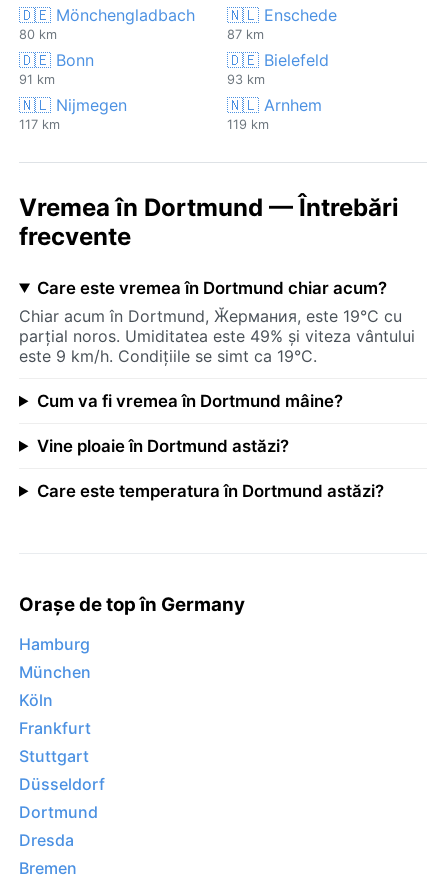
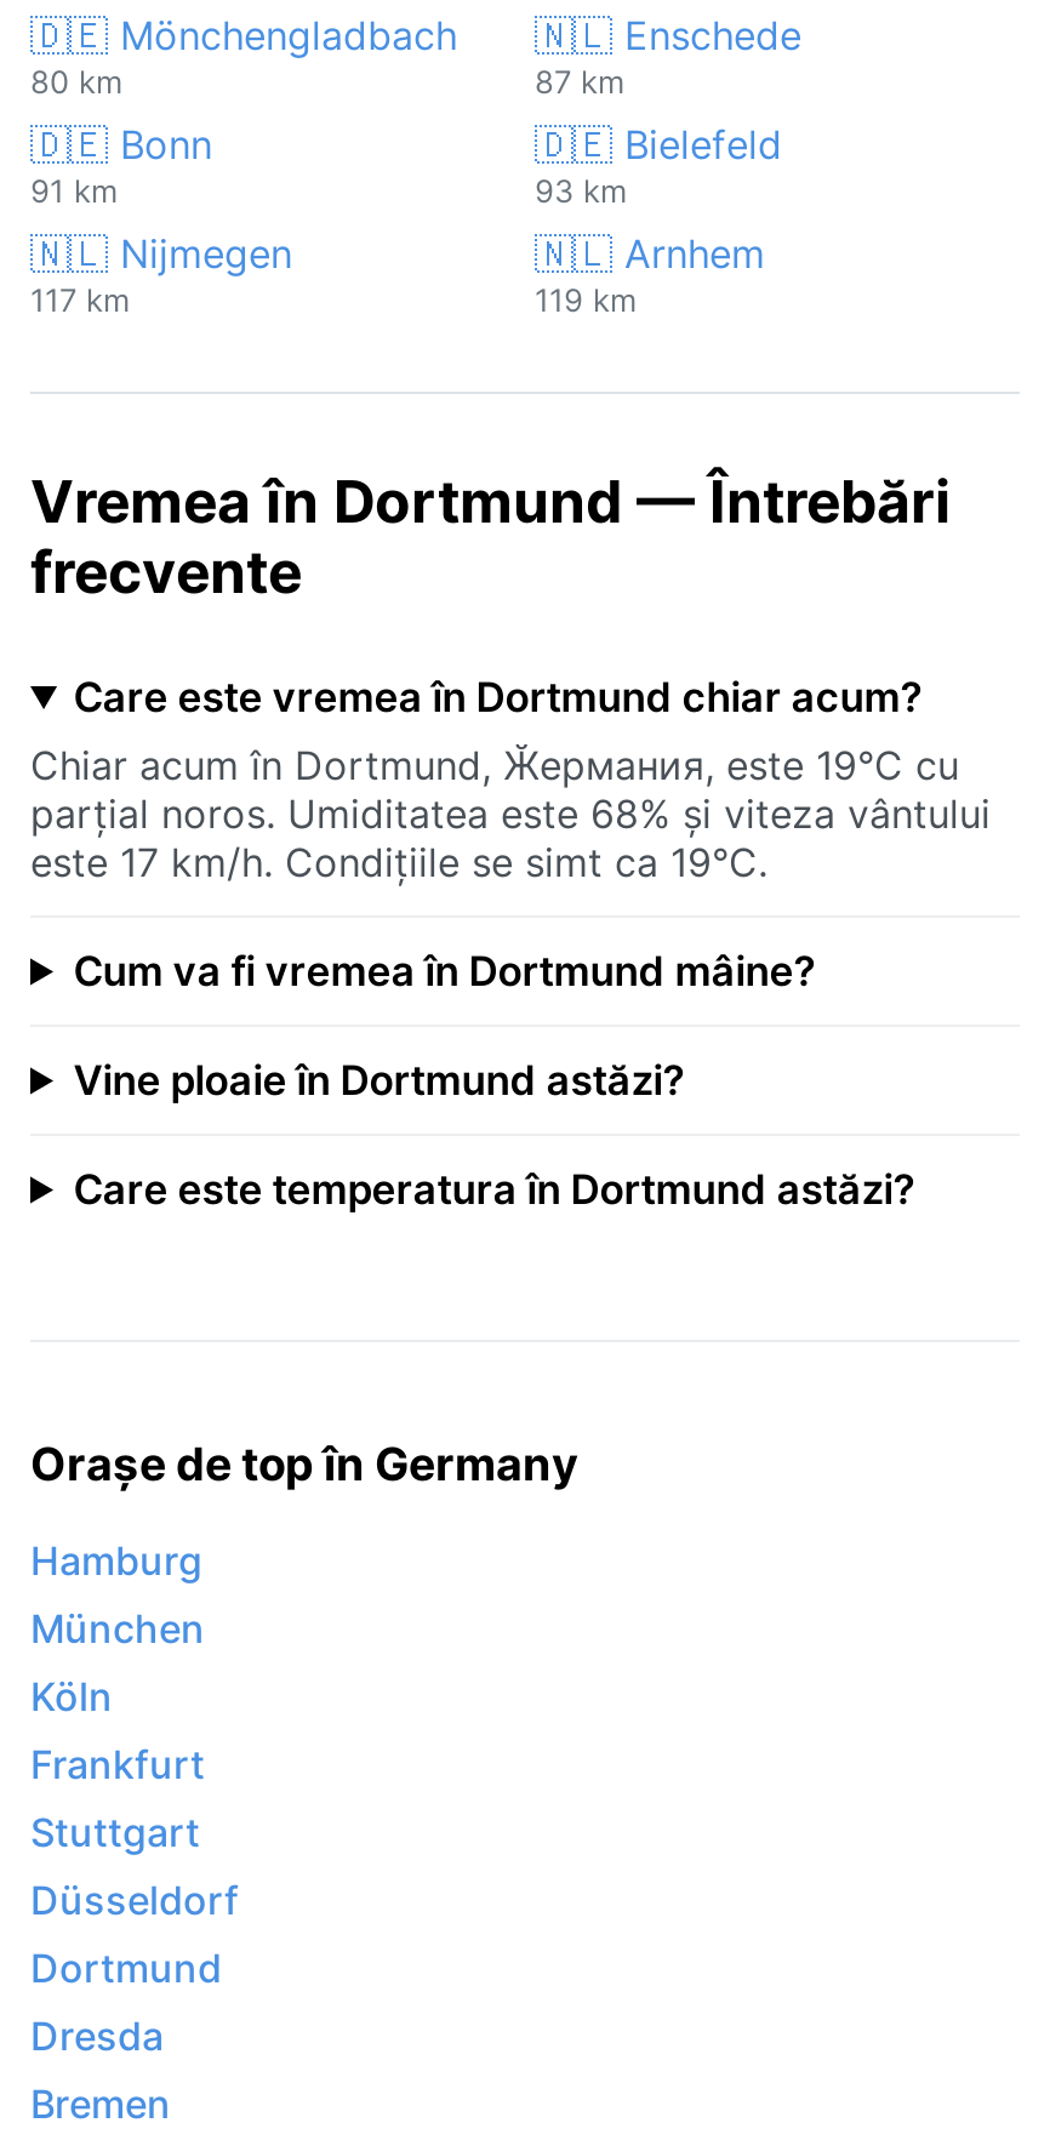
[19,326,415,346] parțial noros. Umiditatea este 49% și viteza vântului -> [30,789,991,837] parțial noros. Umiditatea este 68% și viteza vântului
[19,346,317,366] este 9 km/h. Condițiile se simt ca 19°C. -> [30,837,767,886] este 17 km/h. Condițiile se simt ca 19°C.

